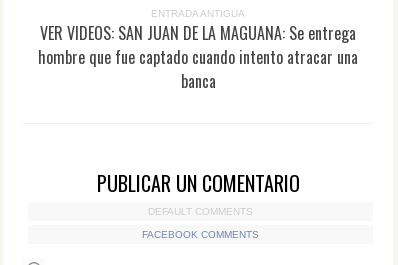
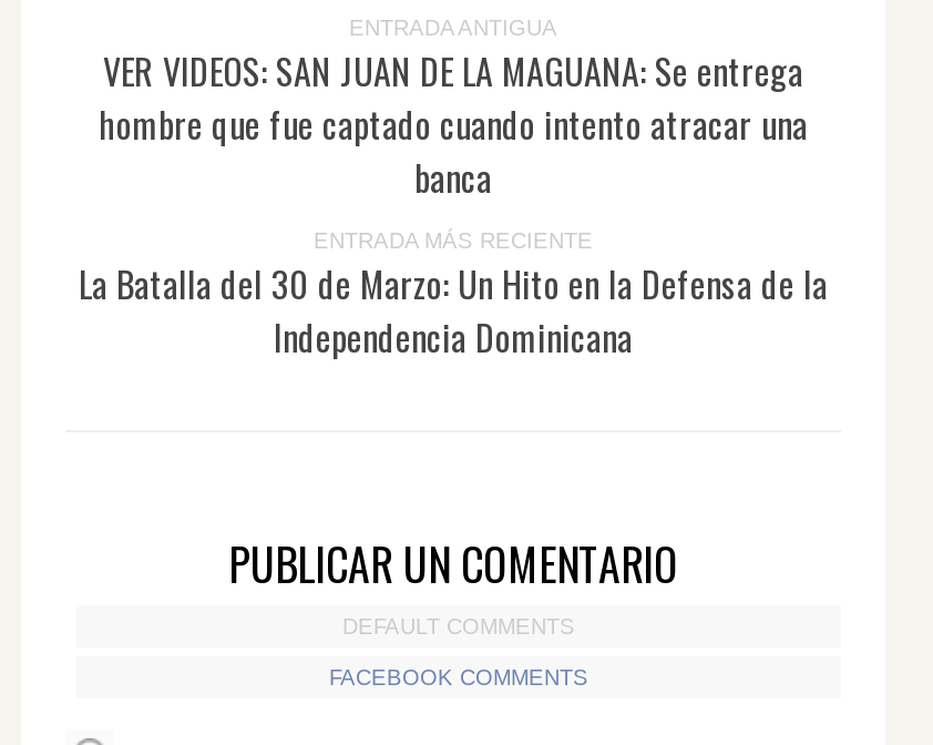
none -> [79,227,828,363] ENTRADA MÁS RECIENTE | La Batalla del 30 de Marzo: Un Hito en la Defensa de la | Independencia Dominicana

